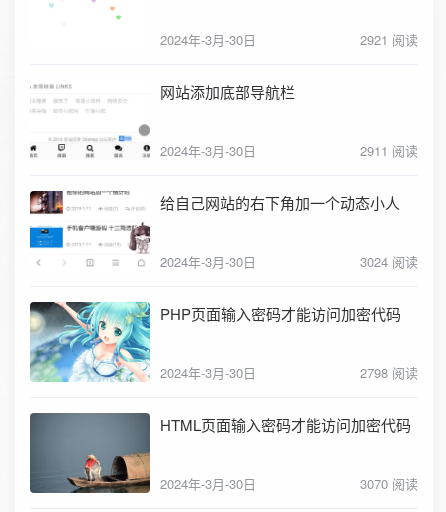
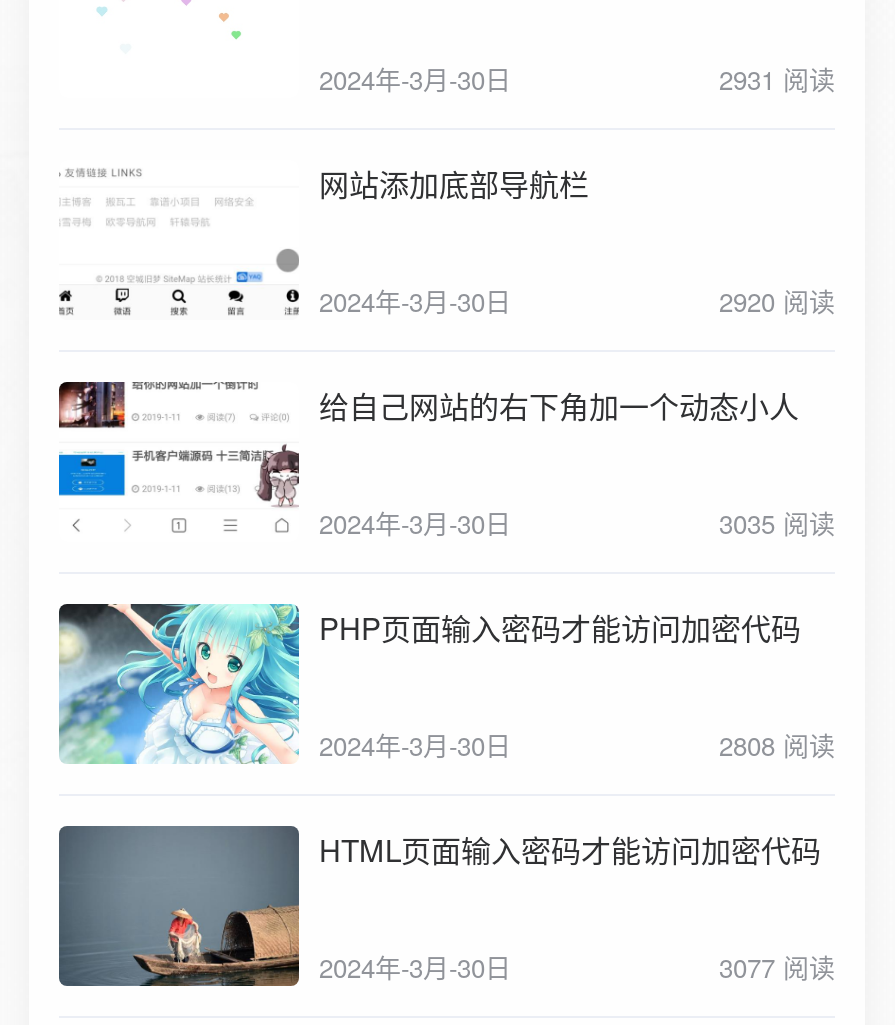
[360,30,418,49] 2921 阅读 -> [719,60,835,98] 2931 阅读
[360,141,418,160] 2911 阅读 -> [719,282,835,320] 2920 阅读
[360,252,418,271] 3024 阅读 -> [719,504,835,542] 3035 阅读
[360,363,418,382] 2798 阅读 -> [719,726,835,764] 2808 阅读
[360,474,418,493] 3070 阅读 -> [719,948,835,986] 3077 阅读

